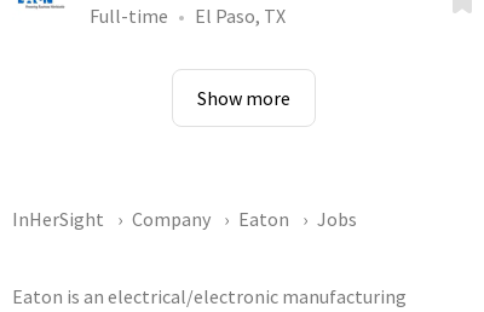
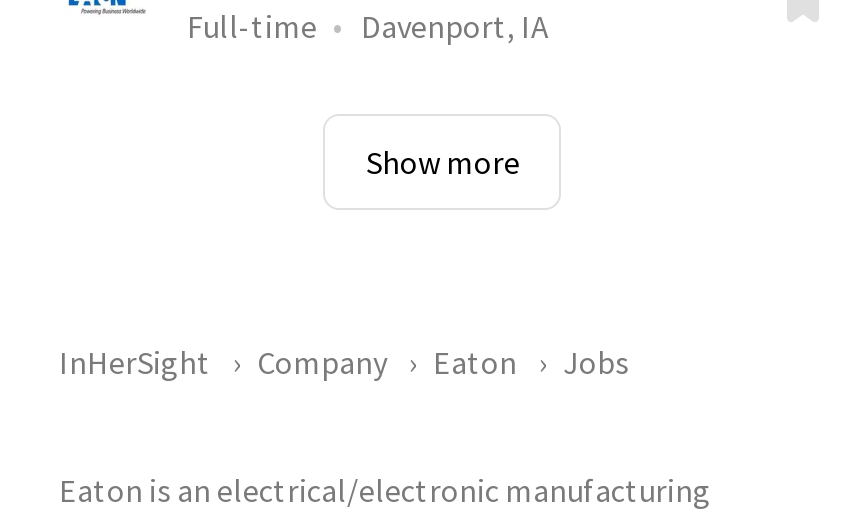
[195,4,286,28] El Paso, TX -> [361,7,549,47] Davenport, IA

